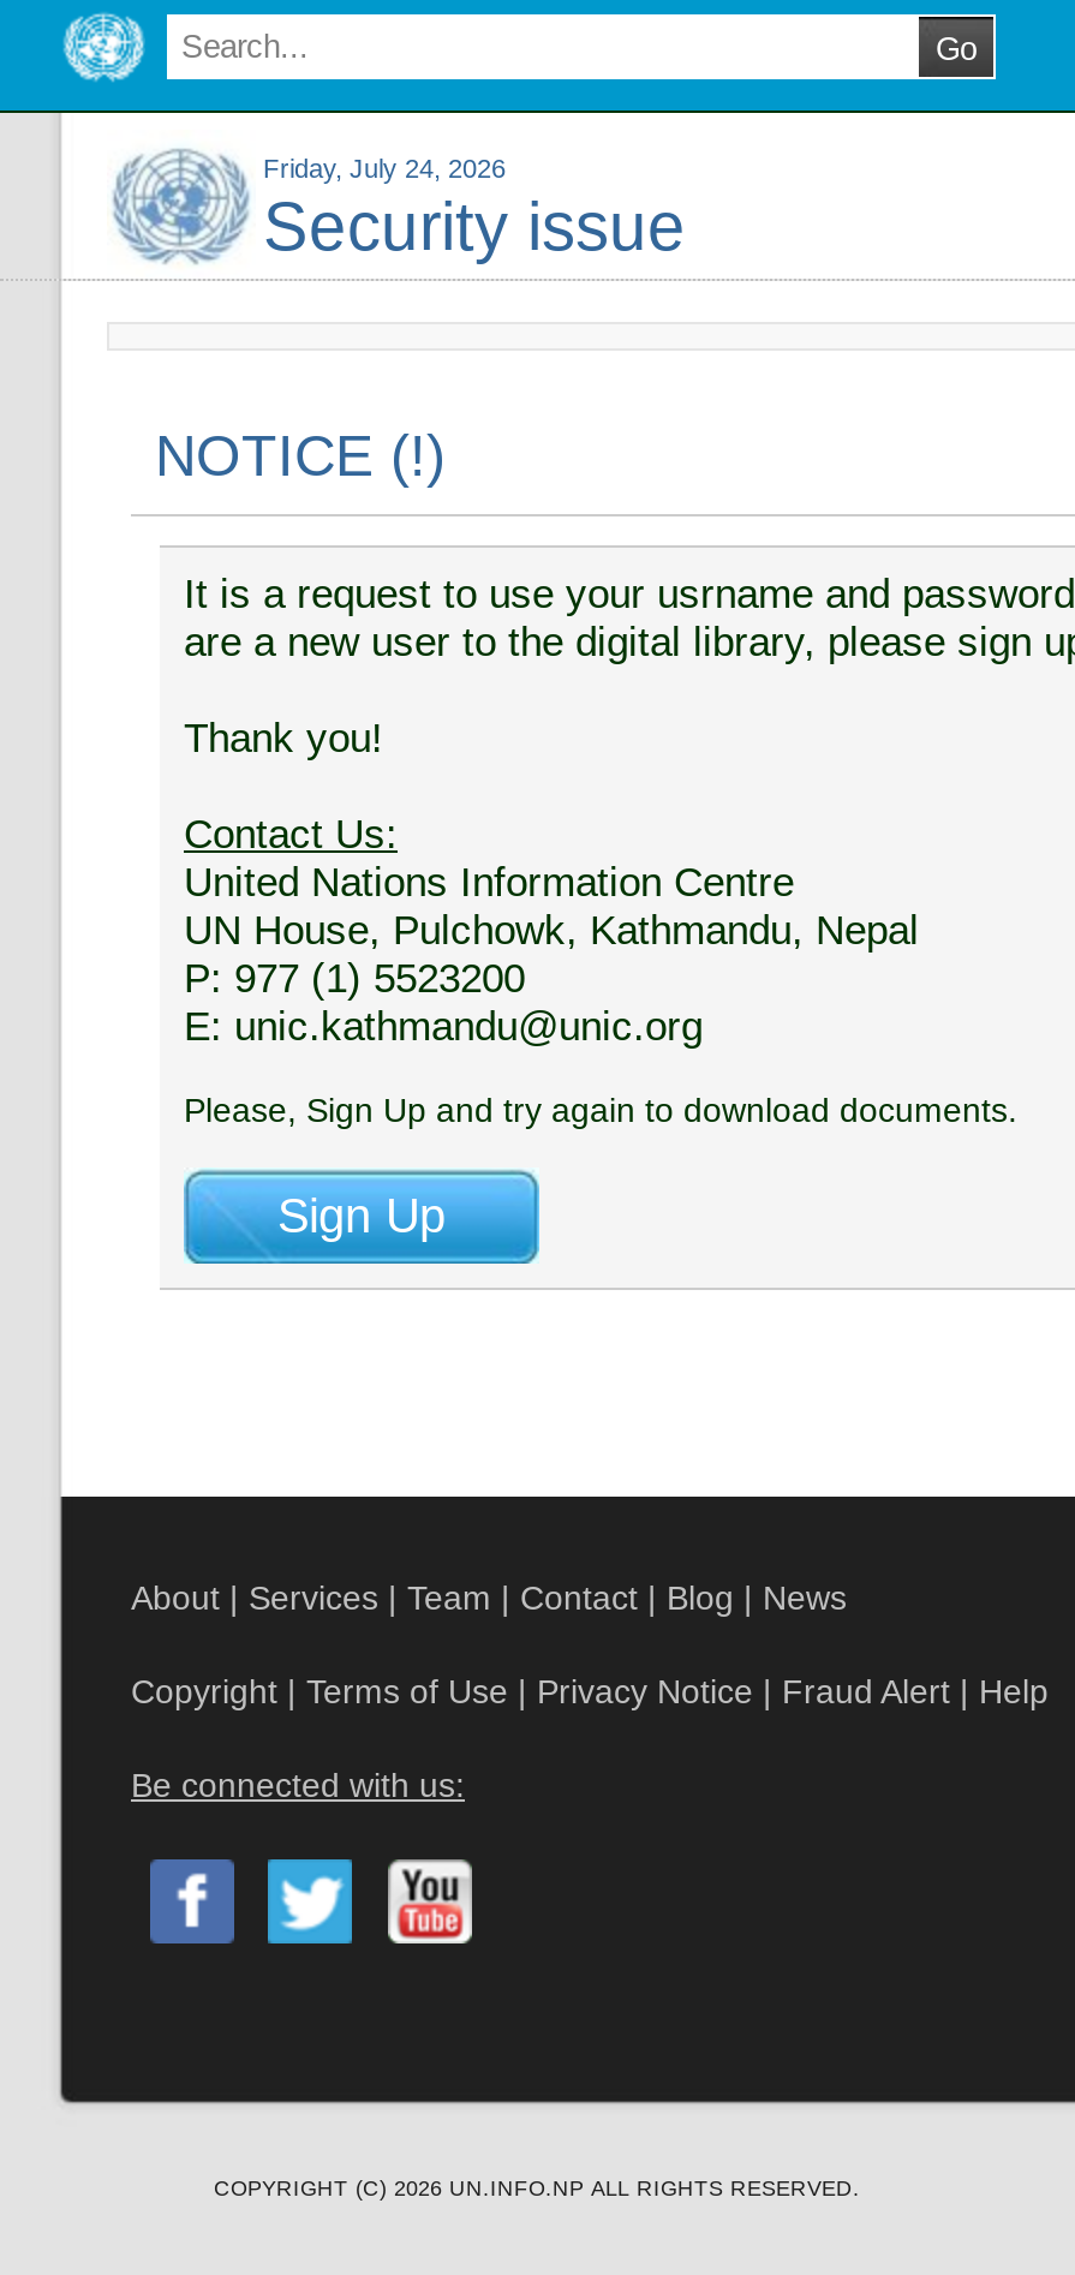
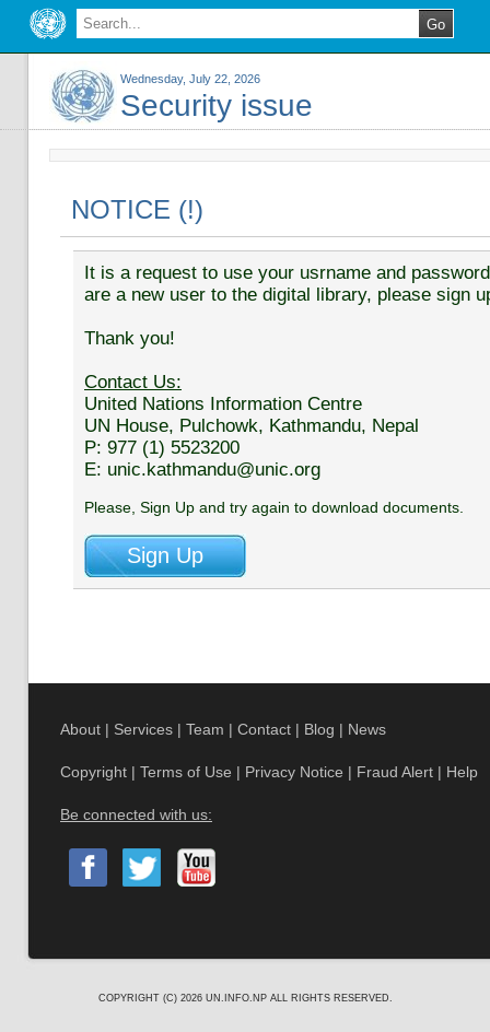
[263,154,506,183] Friday, July 24, 2026 -> [120,72,260,85] Wednesday, July 22, 2026

